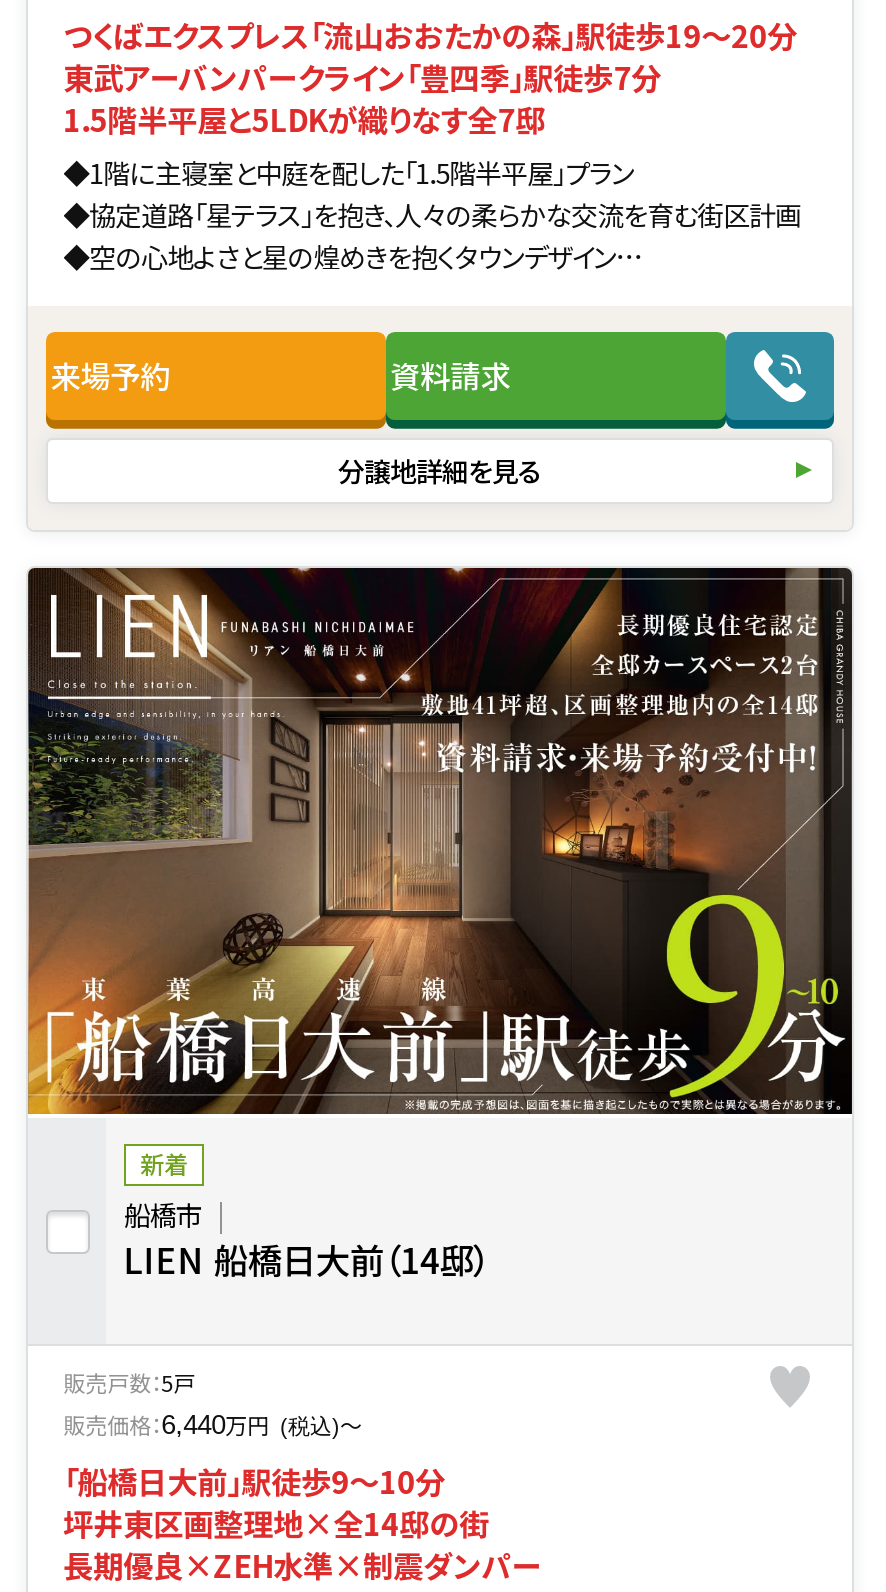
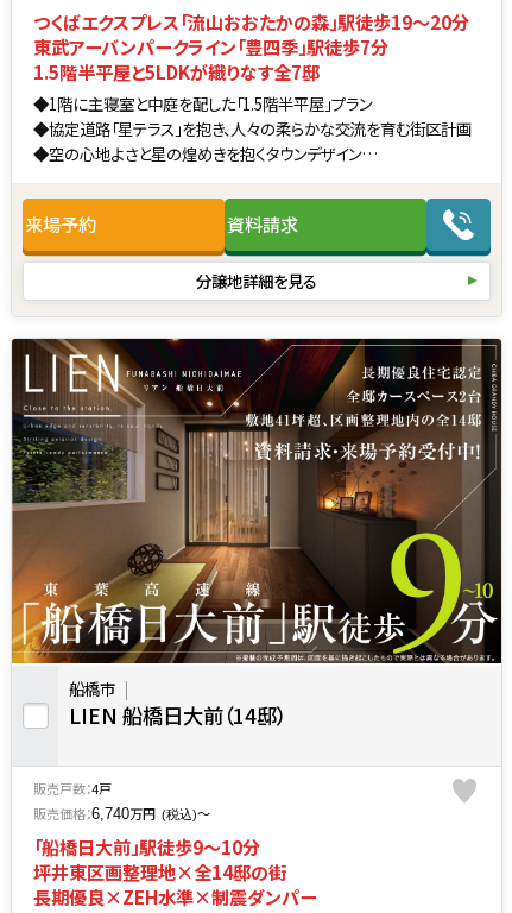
[140,1147,188,1181] 新着 -> none
[63,1366,195,1398] 販売戸数：5戸 -> [33,779,111,798] 販売戸数：4戸
[63,1408,362,1440] 販売価格：6,440万円 (税込)〜 -> [33,804,210,823] 販売価格：6,740万円 (税込)〜

